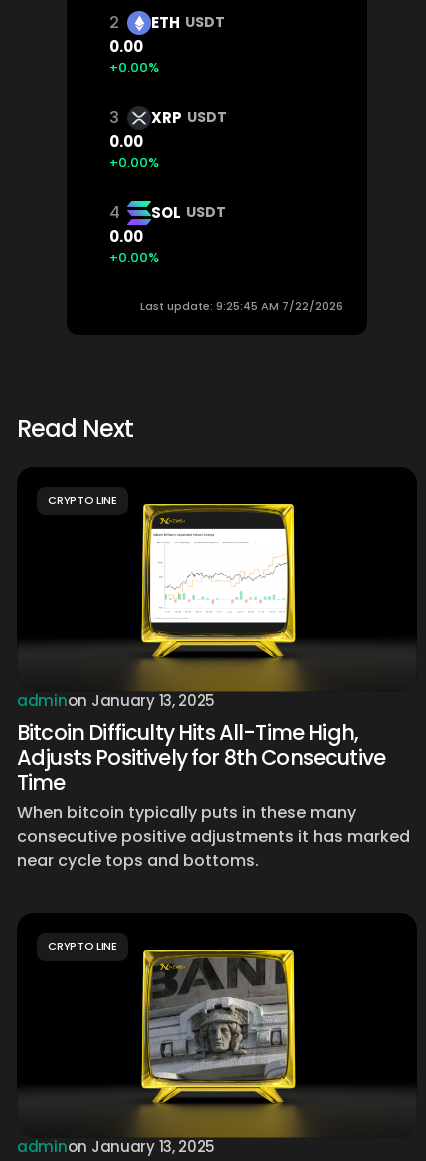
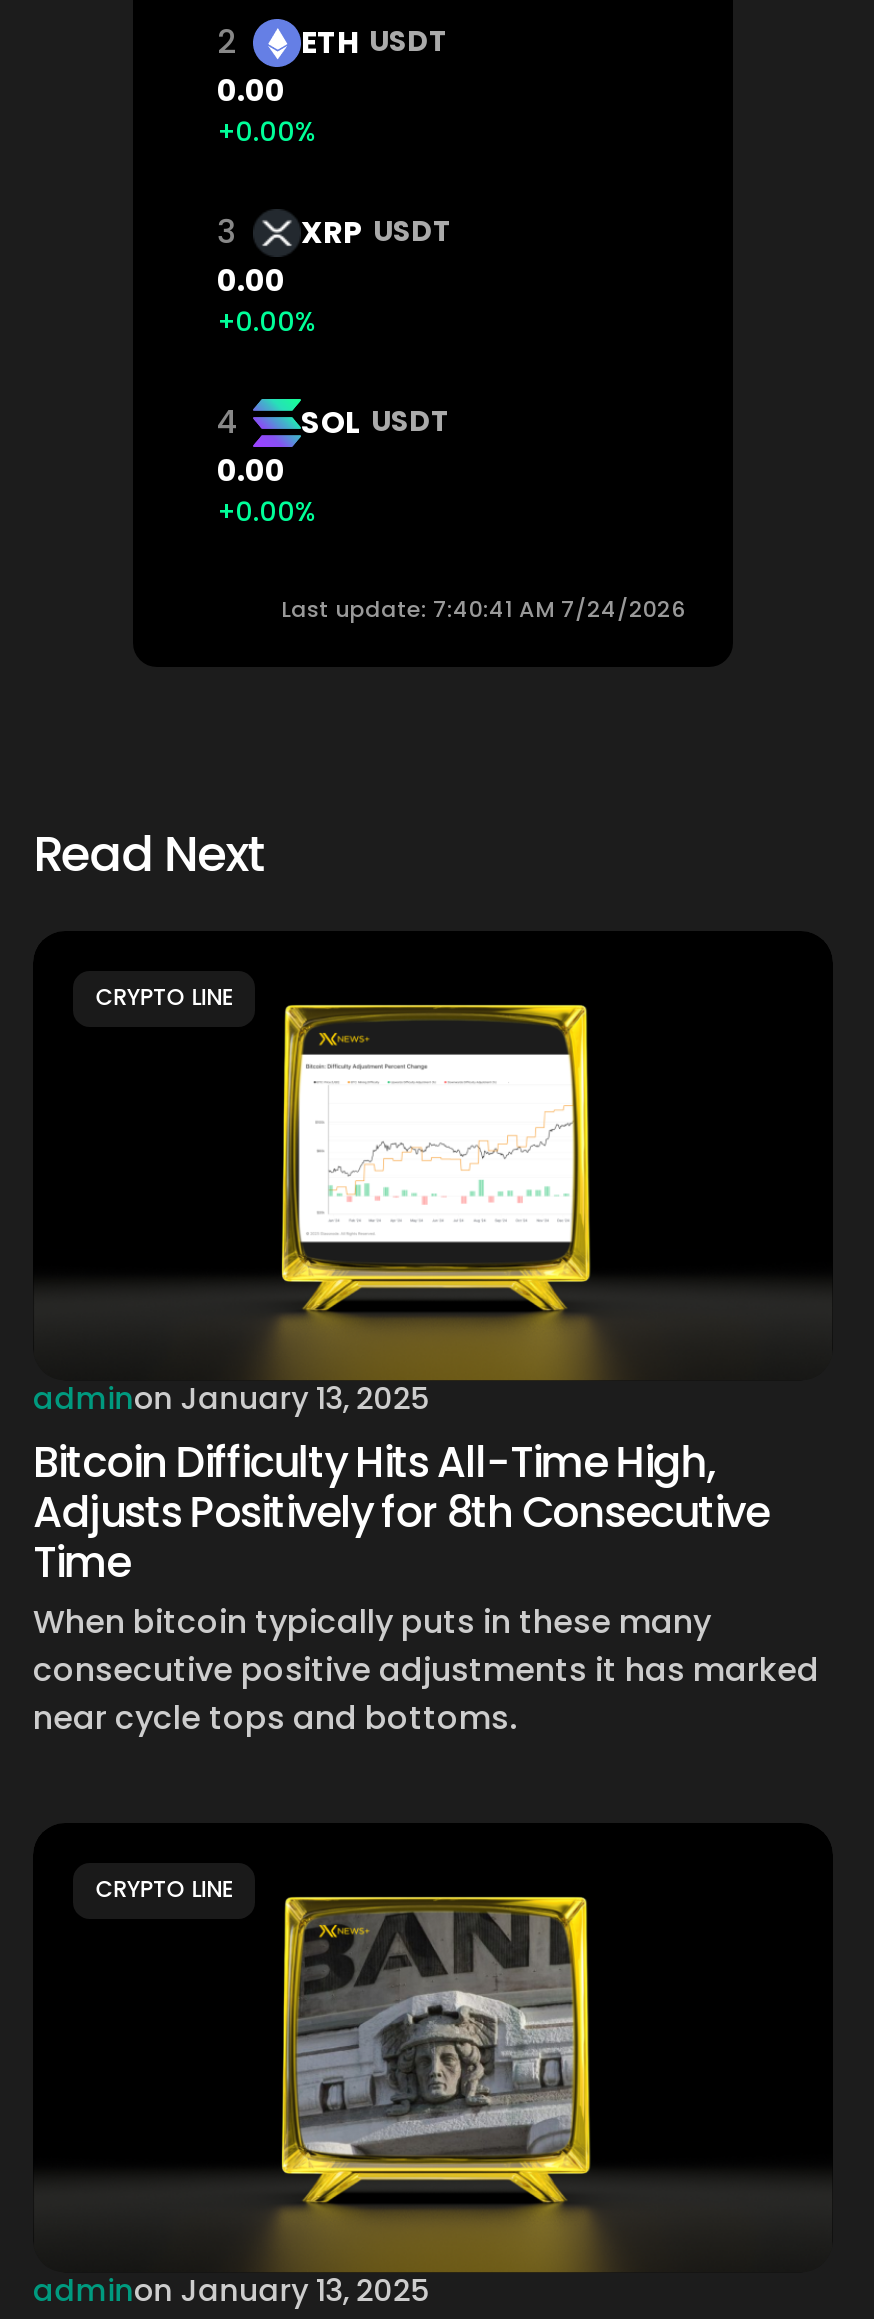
[140,298,343,314] Last update: 9:25:45 AM 7/22/2026 -> [281,593,685,625] Last update: 7:40:41 AM 7/24/2026

